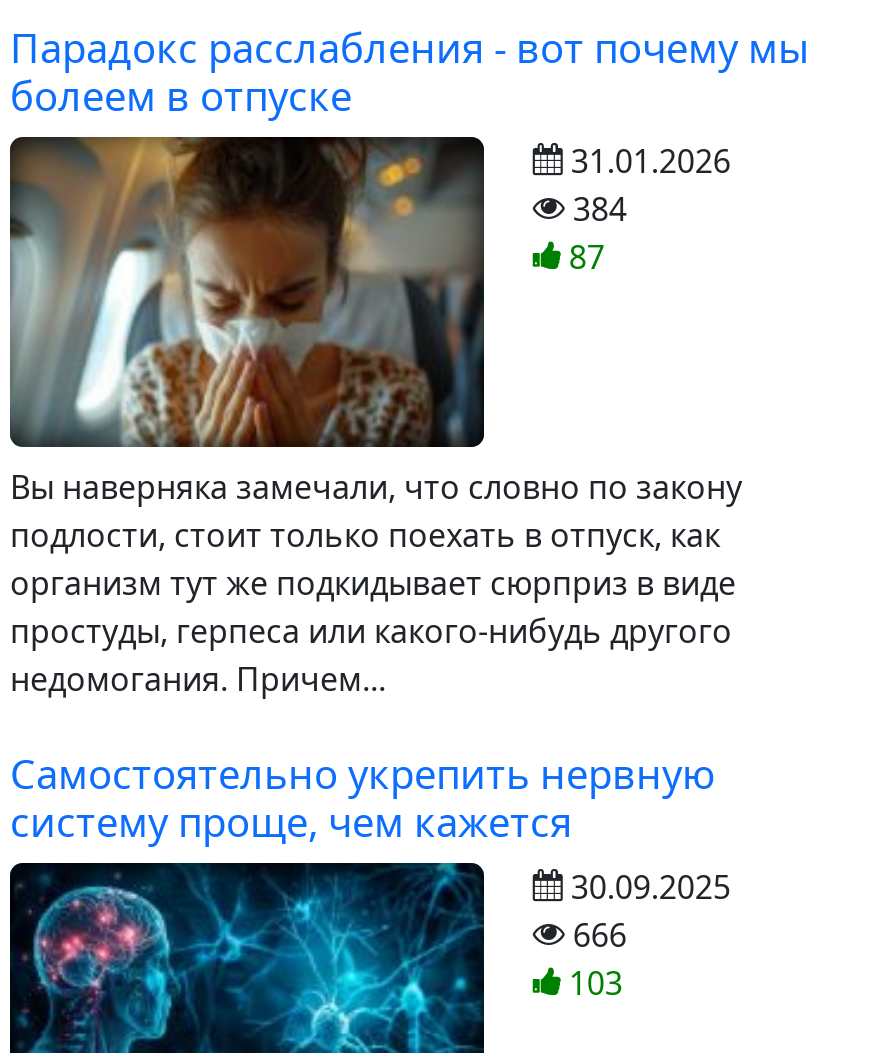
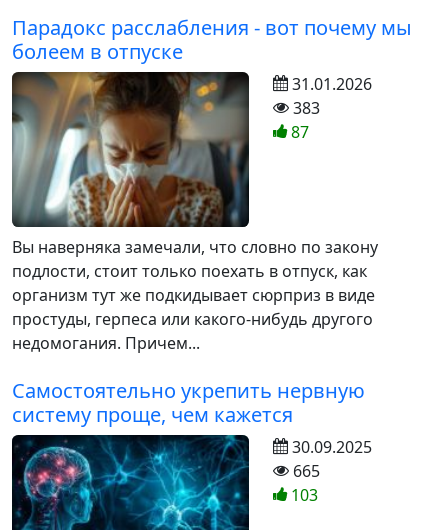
[565,188,627,232] 384 -> [289,97,320,119] 383
[565,912,627,956] 666 -> [289,460,320,482] 665

